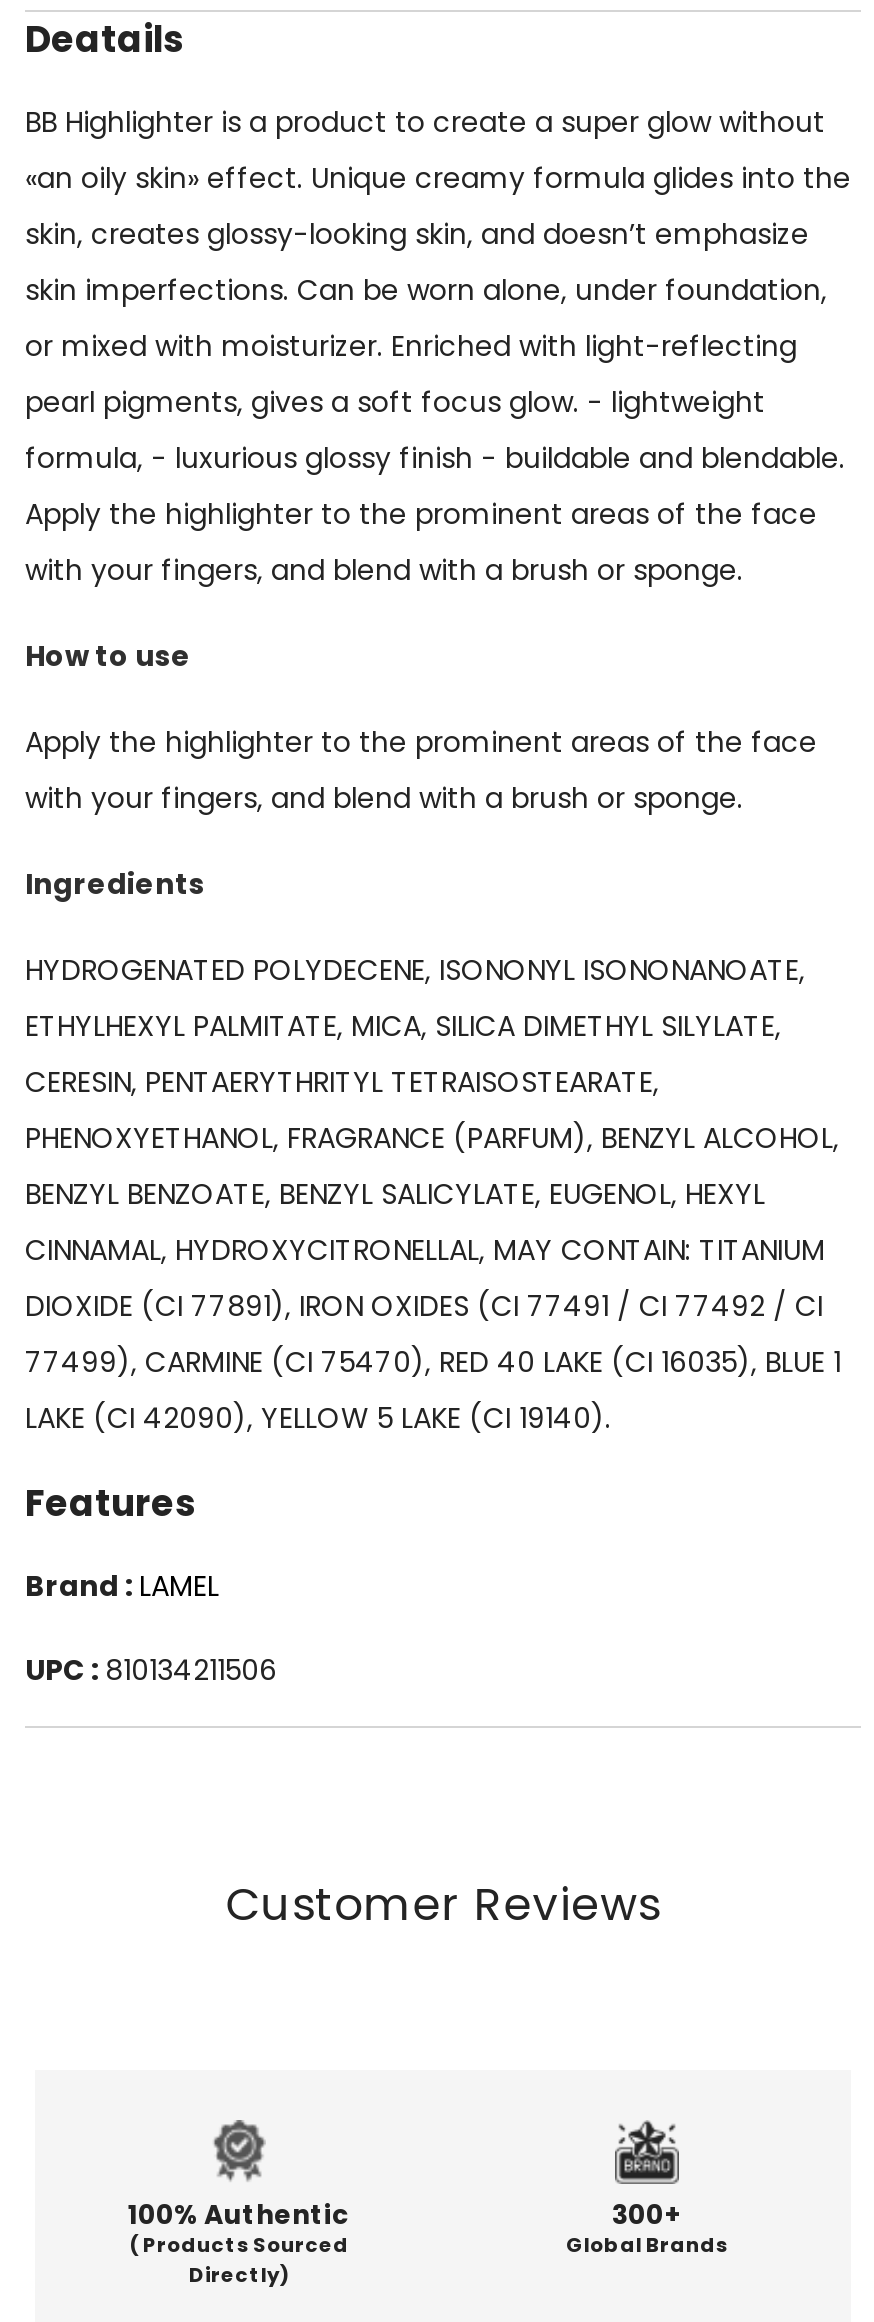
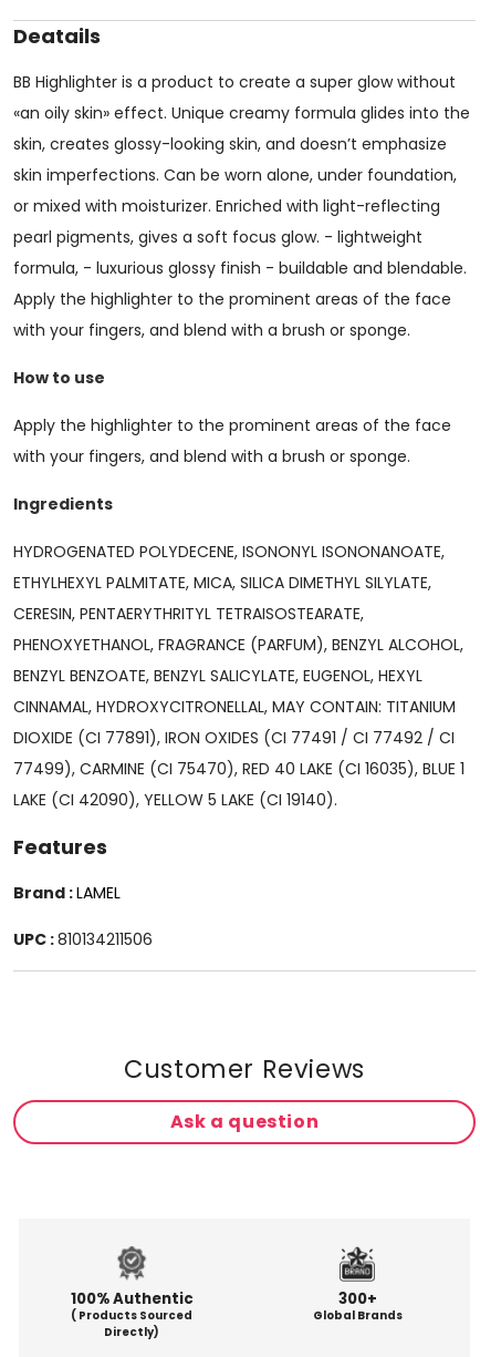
none -> [170,1109,319,1135] Ask a question

